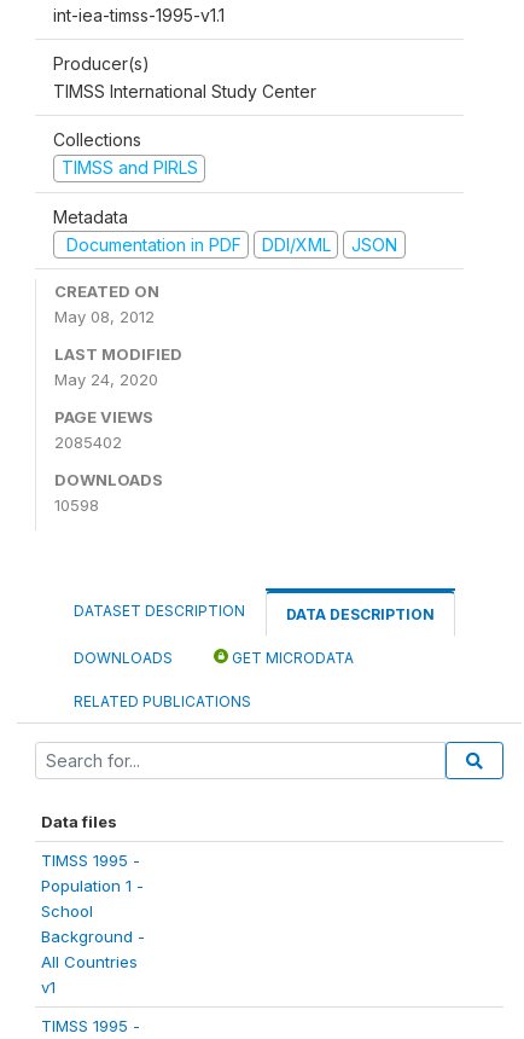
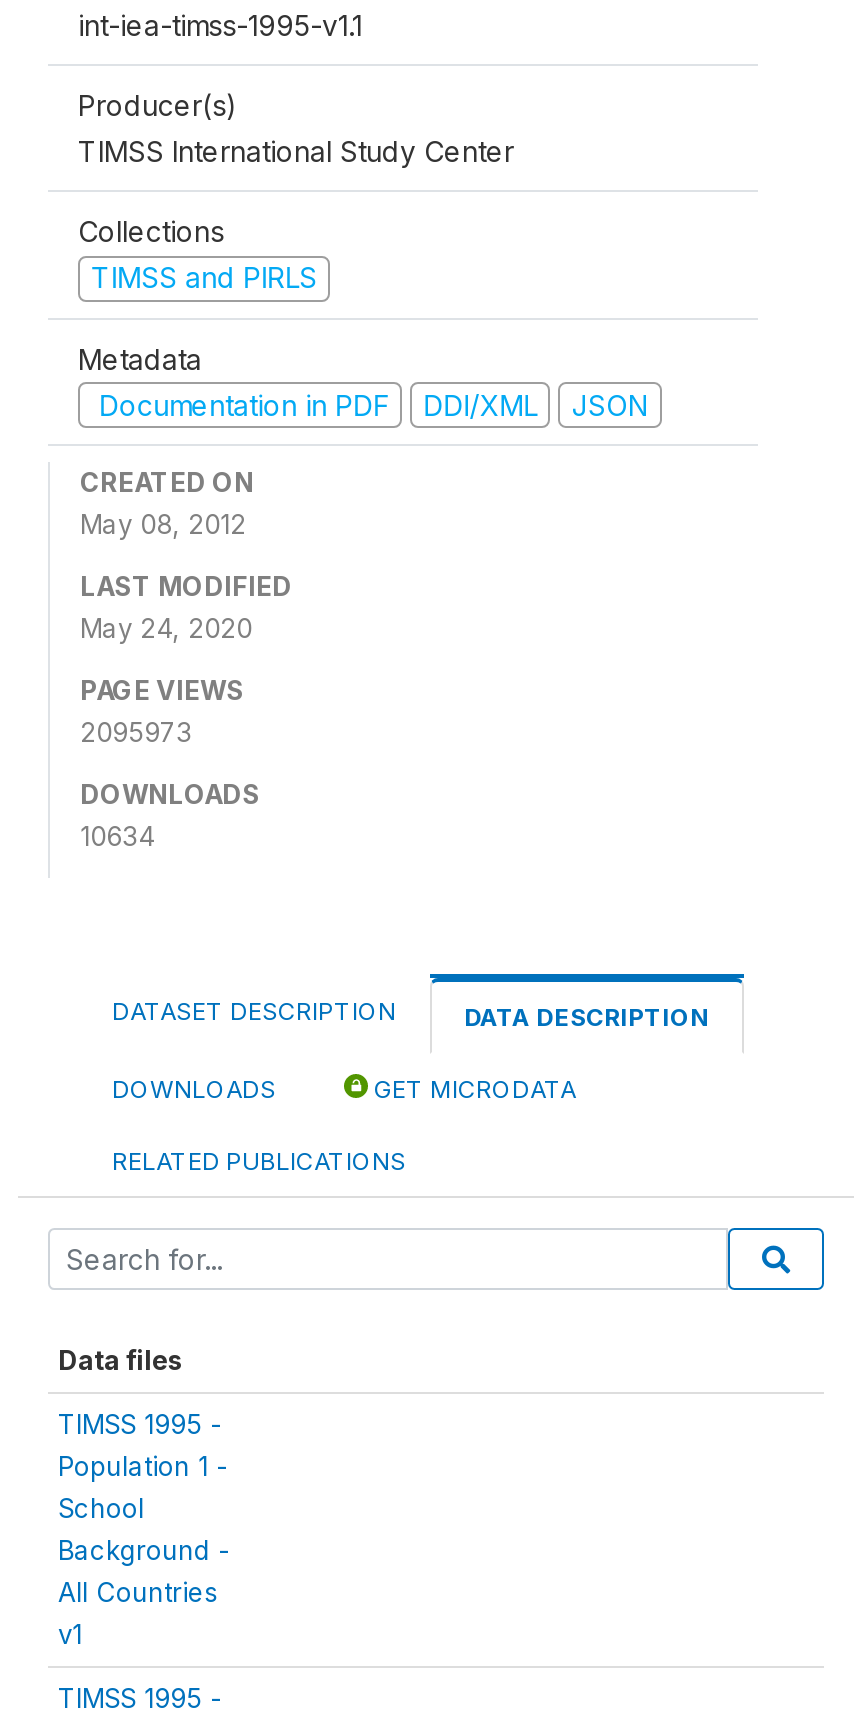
[54,433,122,452] 2085402 -> [80,716,192,748] 2095973
[54,495,99,515] 10598 -> [80,820,154,852] 10634

